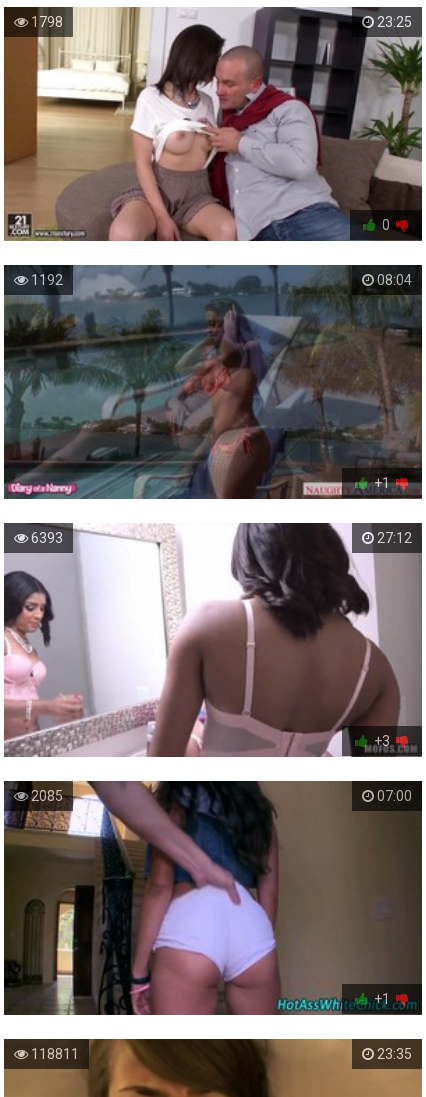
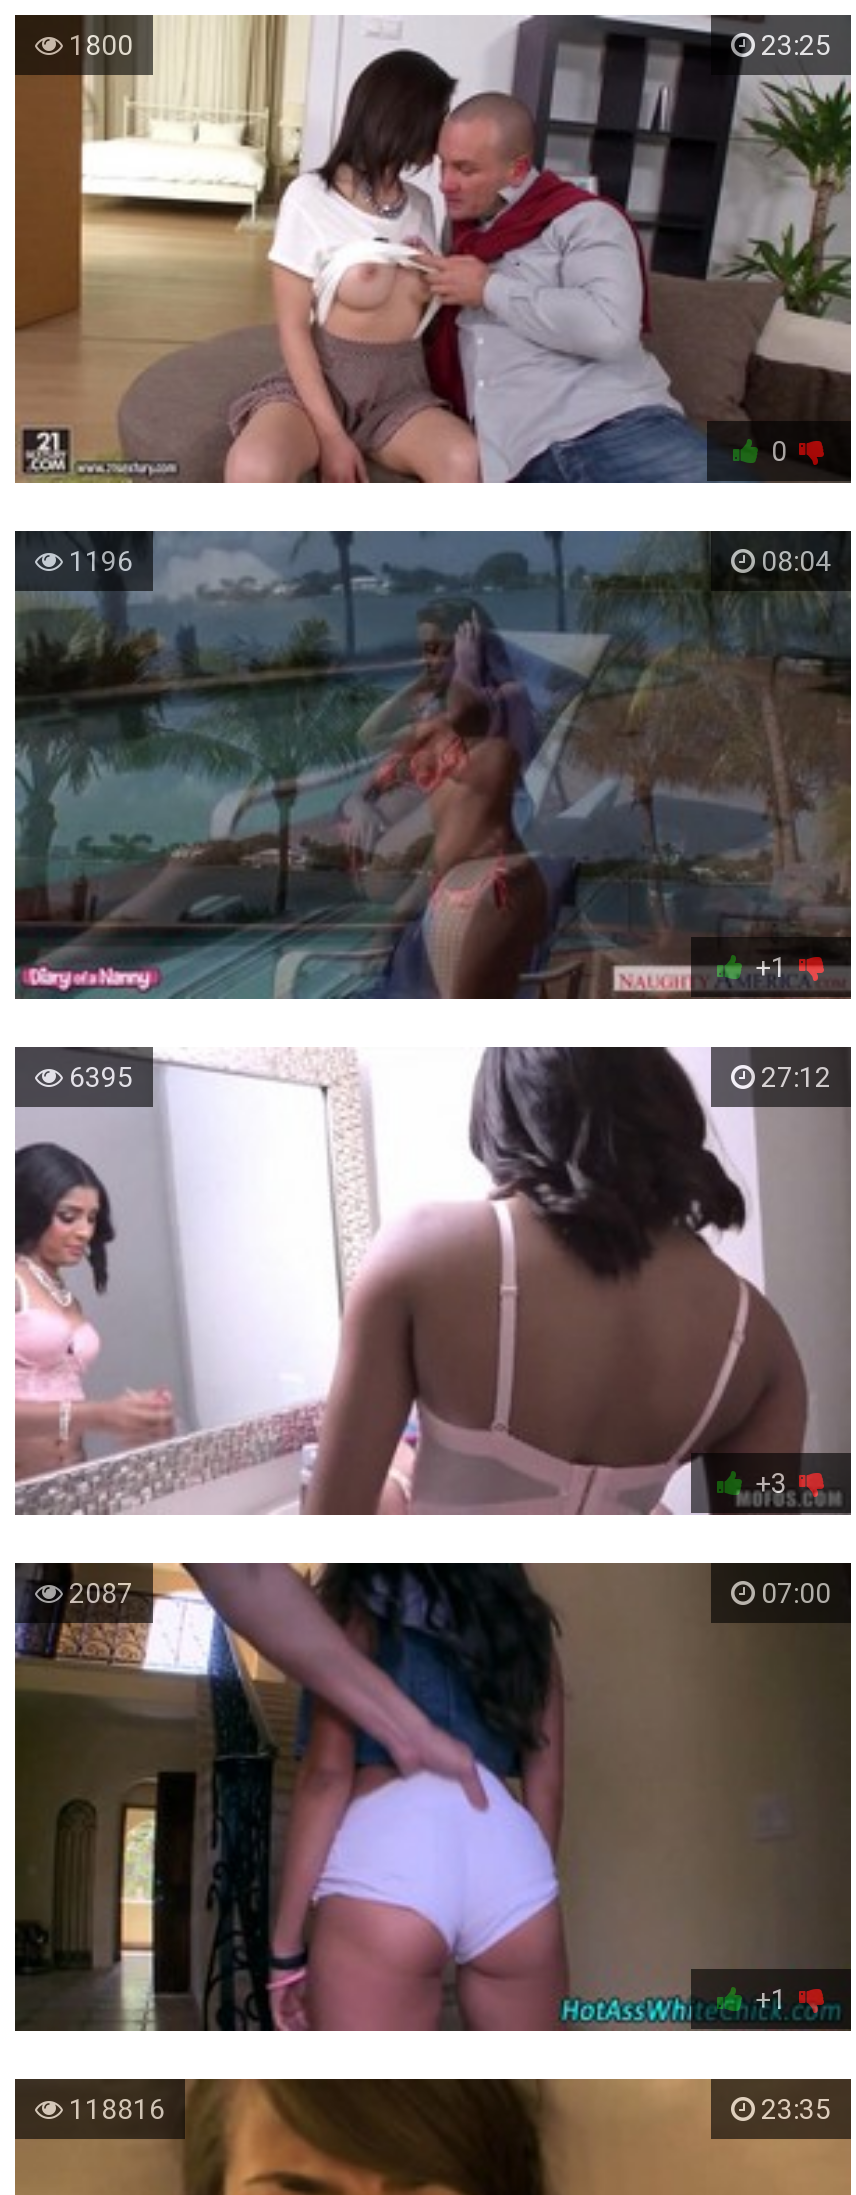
[28,14,63,30] 1798 -> [63,29,133,61] 1800
[28,272,63,288] 1192 -> [63,545,133,577] 1196
[28,530,63,546] 6393 -> [63,1062,133,1094] 6395
[28,788,63,804] 2085 -> [63,1578,133,1610] 2087
[28,1046,79,1062] 118811 -> [63,2094,165,2126] 118816

